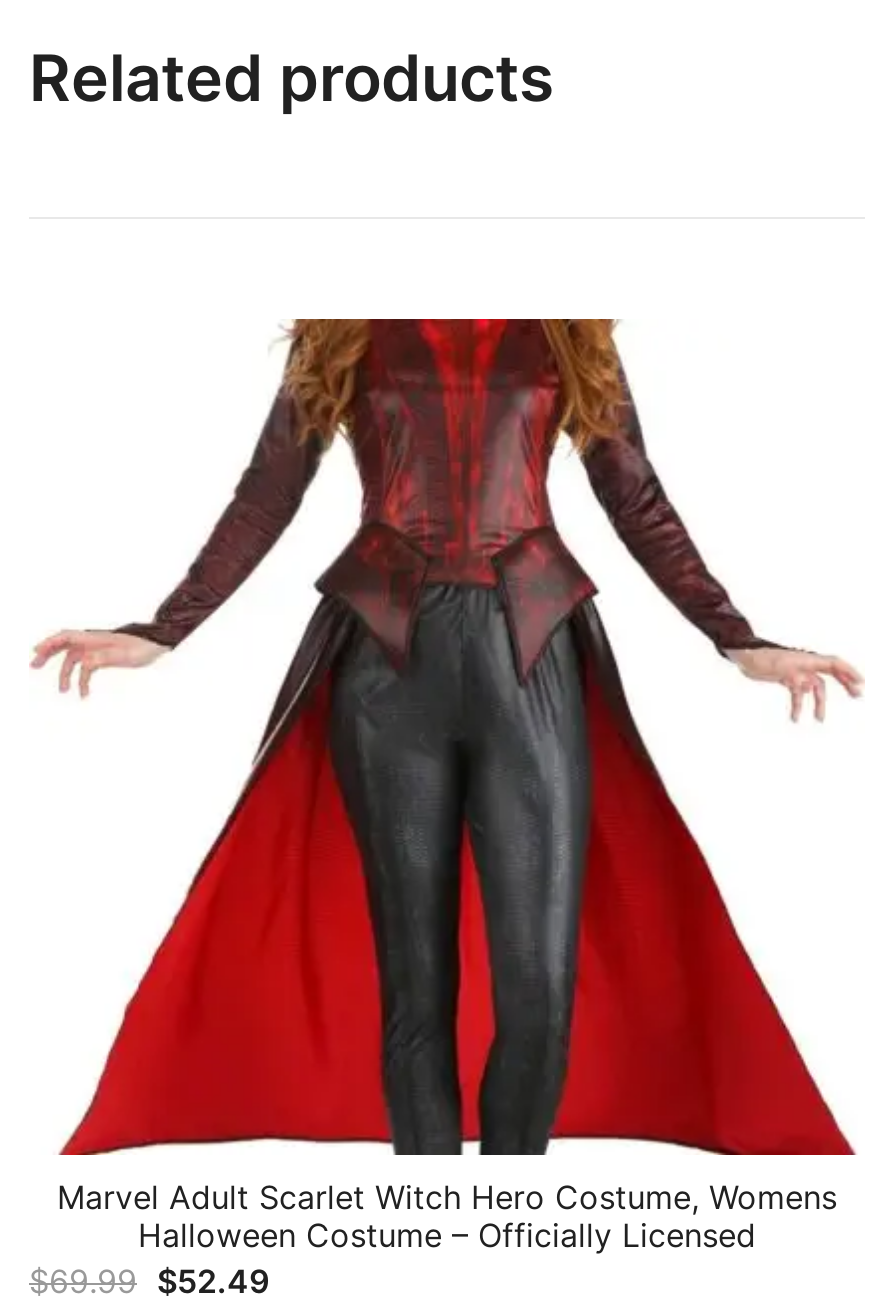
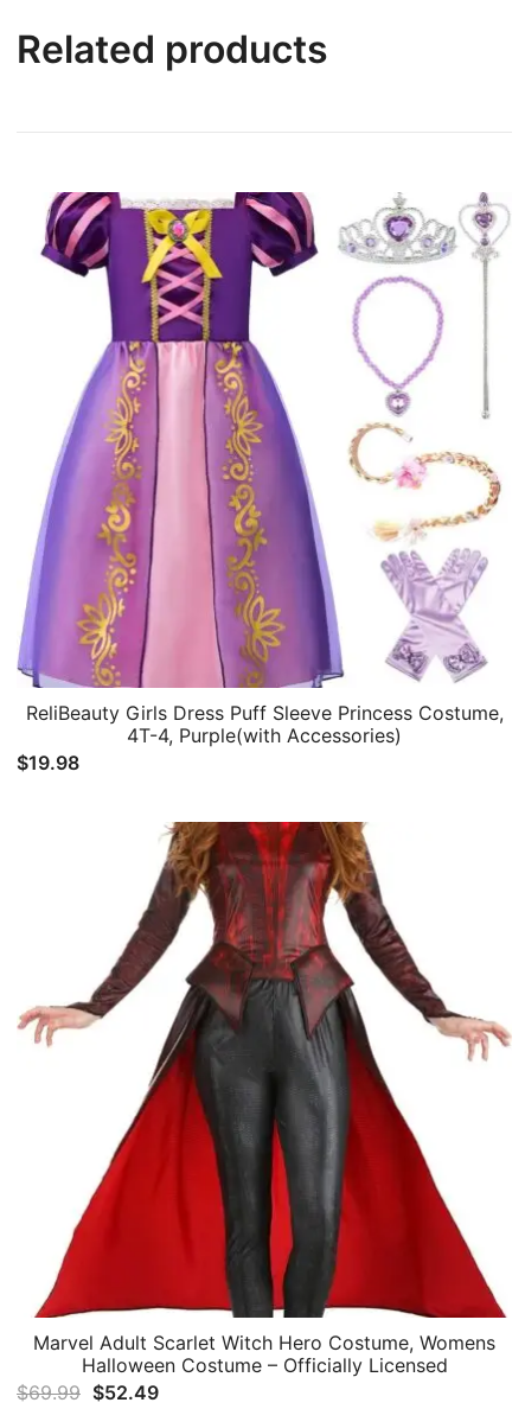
none -> [17,191,510,774] [image] | ReliBeauty Girls Dress Puff Sleeve Princess Costume, | 4T-4, Purple(with Accessories) | $19.98

